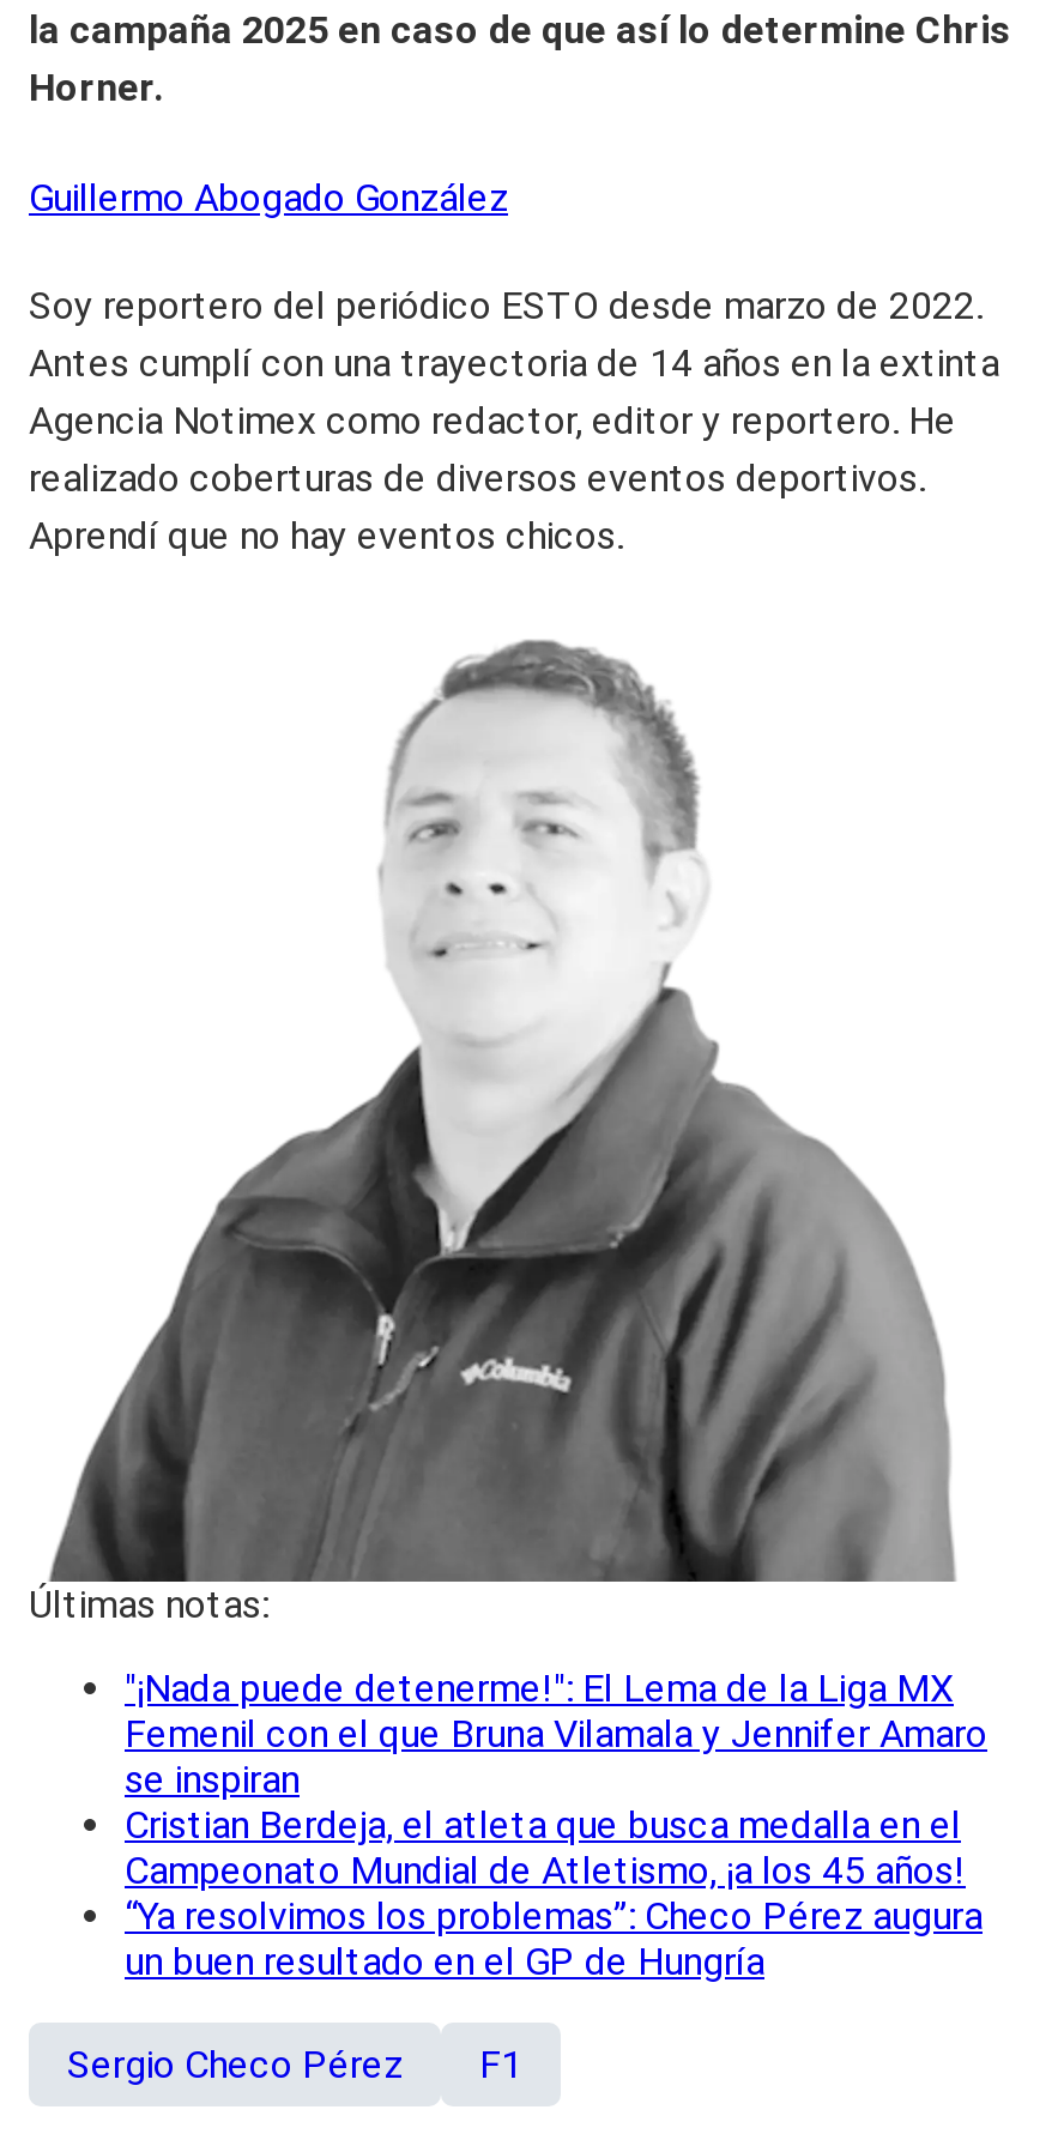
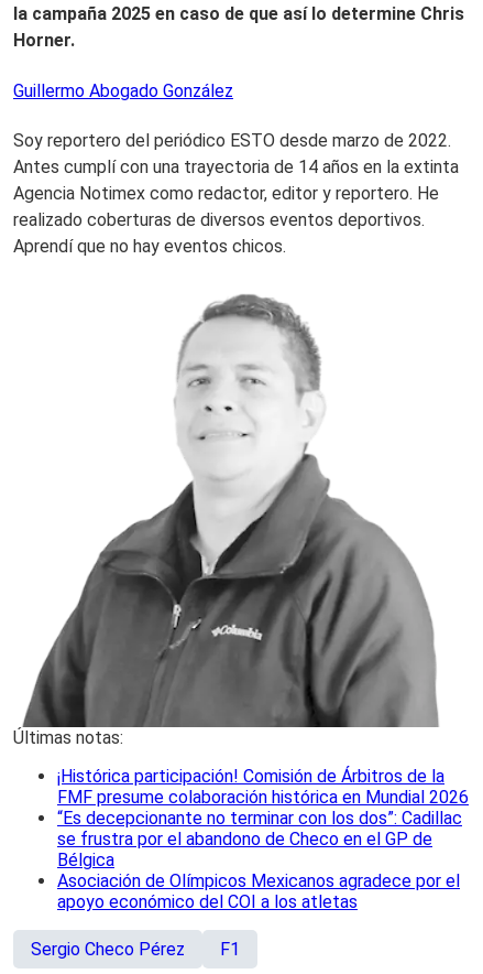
[125,1665,987,1984] "¡Nada puede detenerme!": El Lema de la Liga MX | Femenil con el que Bruna Vilamala y Jennifer Amaro | se inspiran | Cristian Berdeja, el atleta que busca medalla en el | Campeonato Mundial de Atletismo, ¡a los 45 años! | “Ya resolvimos los problemas”: Checo Pérez augura | un buen resultado en el GP de Hungría -> [57,765,469,912] ¡Histórica participación! Comisión de Árbitros de la | FMF presume colaboración histórica en Mundial 2026 | “Es decepcionante no terminar con los dos”: Cadillac | se frustra por el abandono de Checo en el GP de | Bélgica | Asociación de Olímpicos Mexicanos agradece por el | apoyo económico del COI a los atletas

